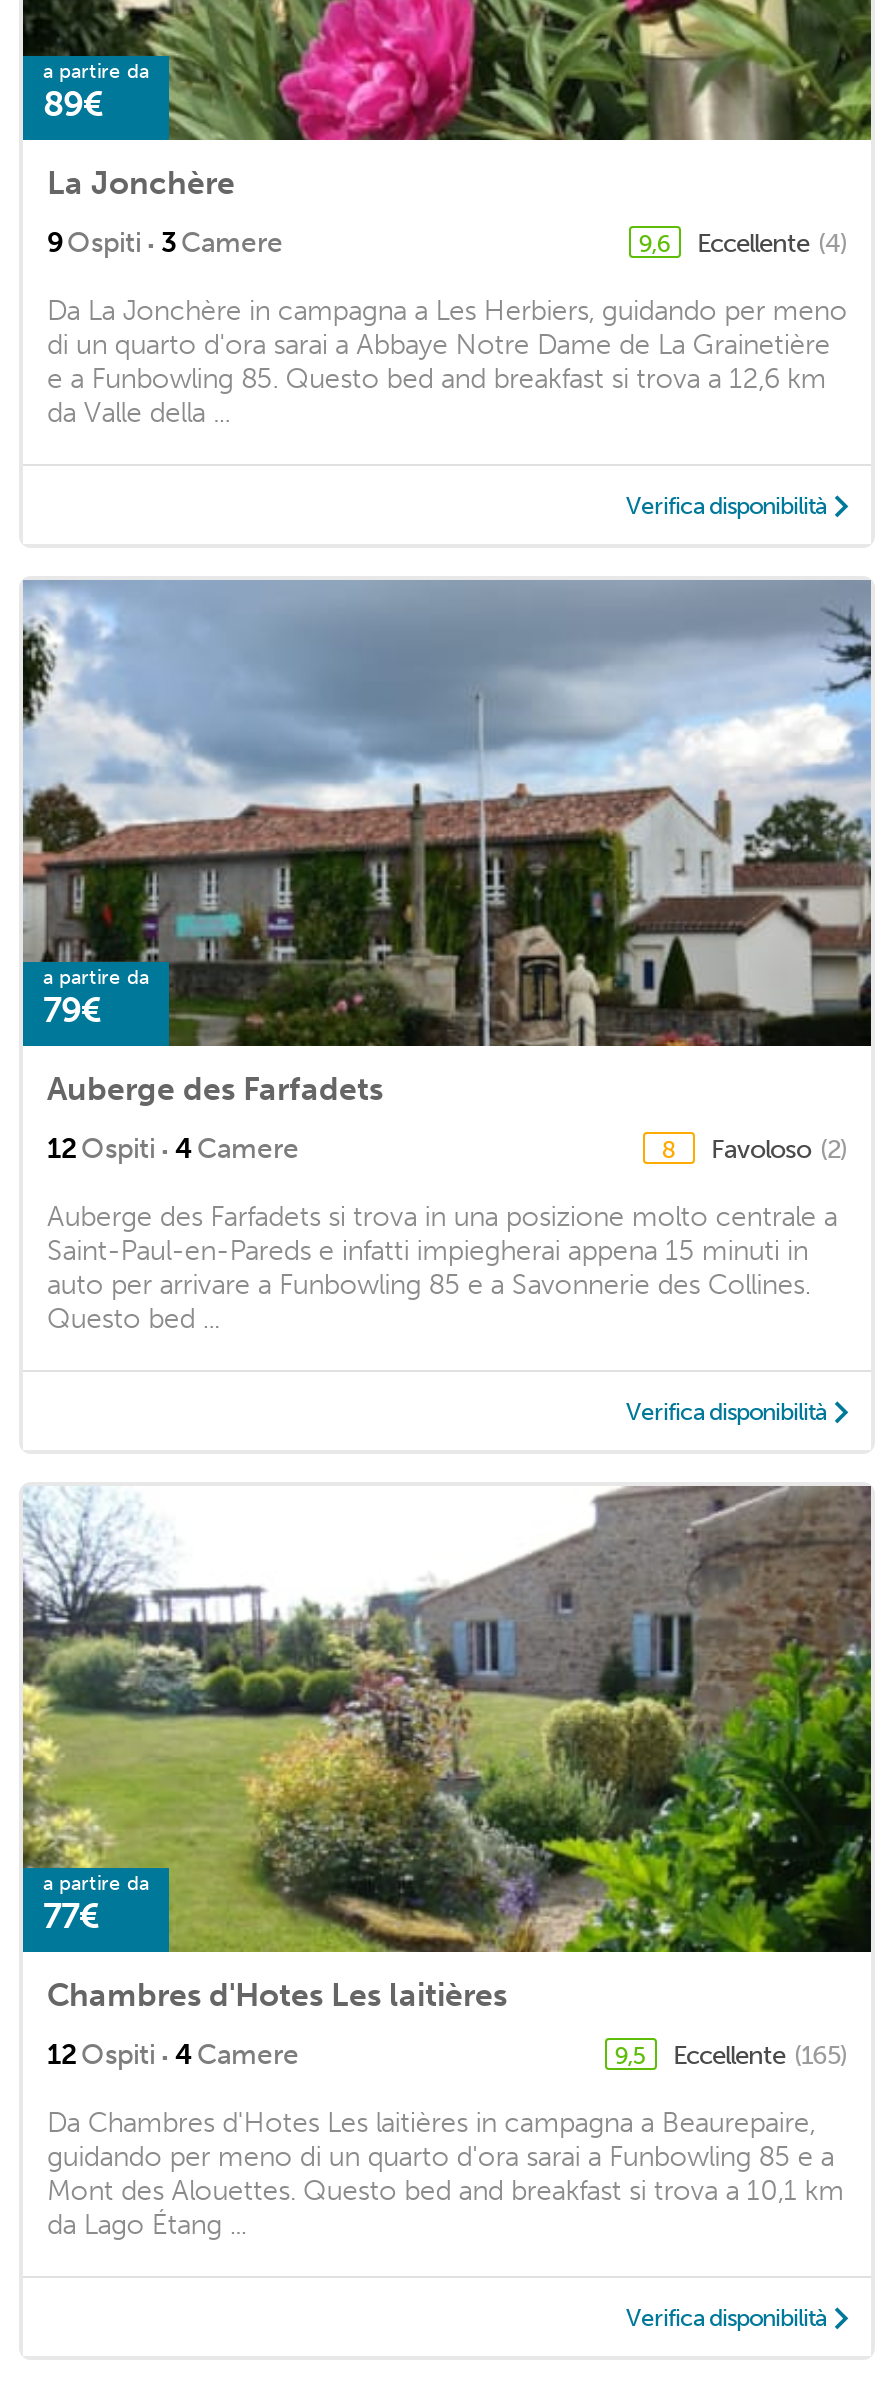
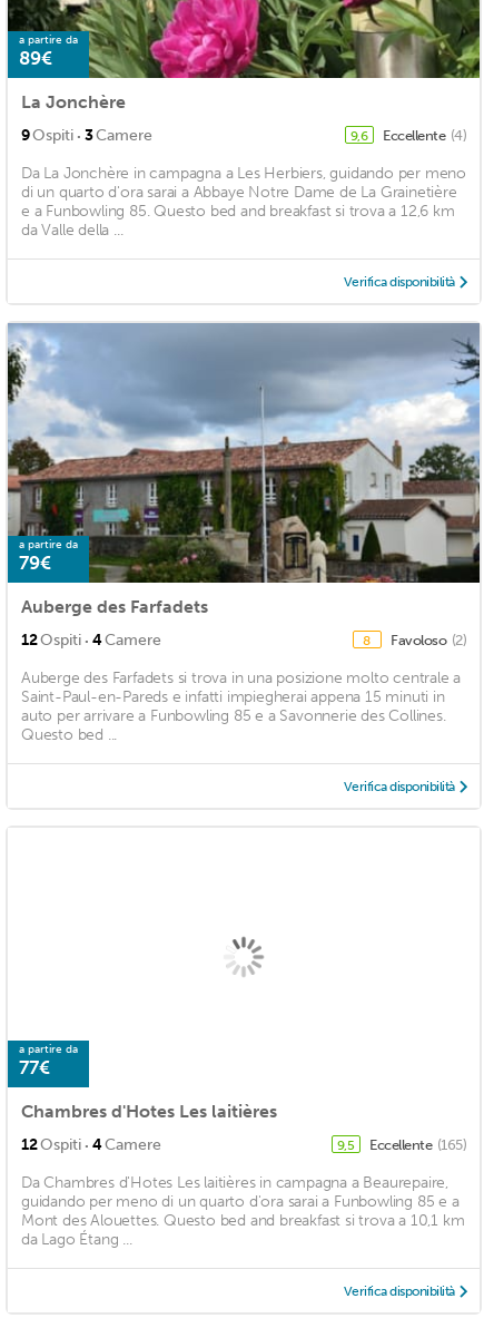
[21,1484,873,1954] [image] -> none

